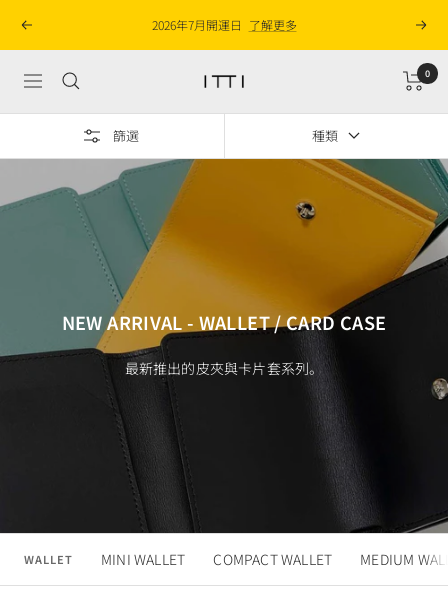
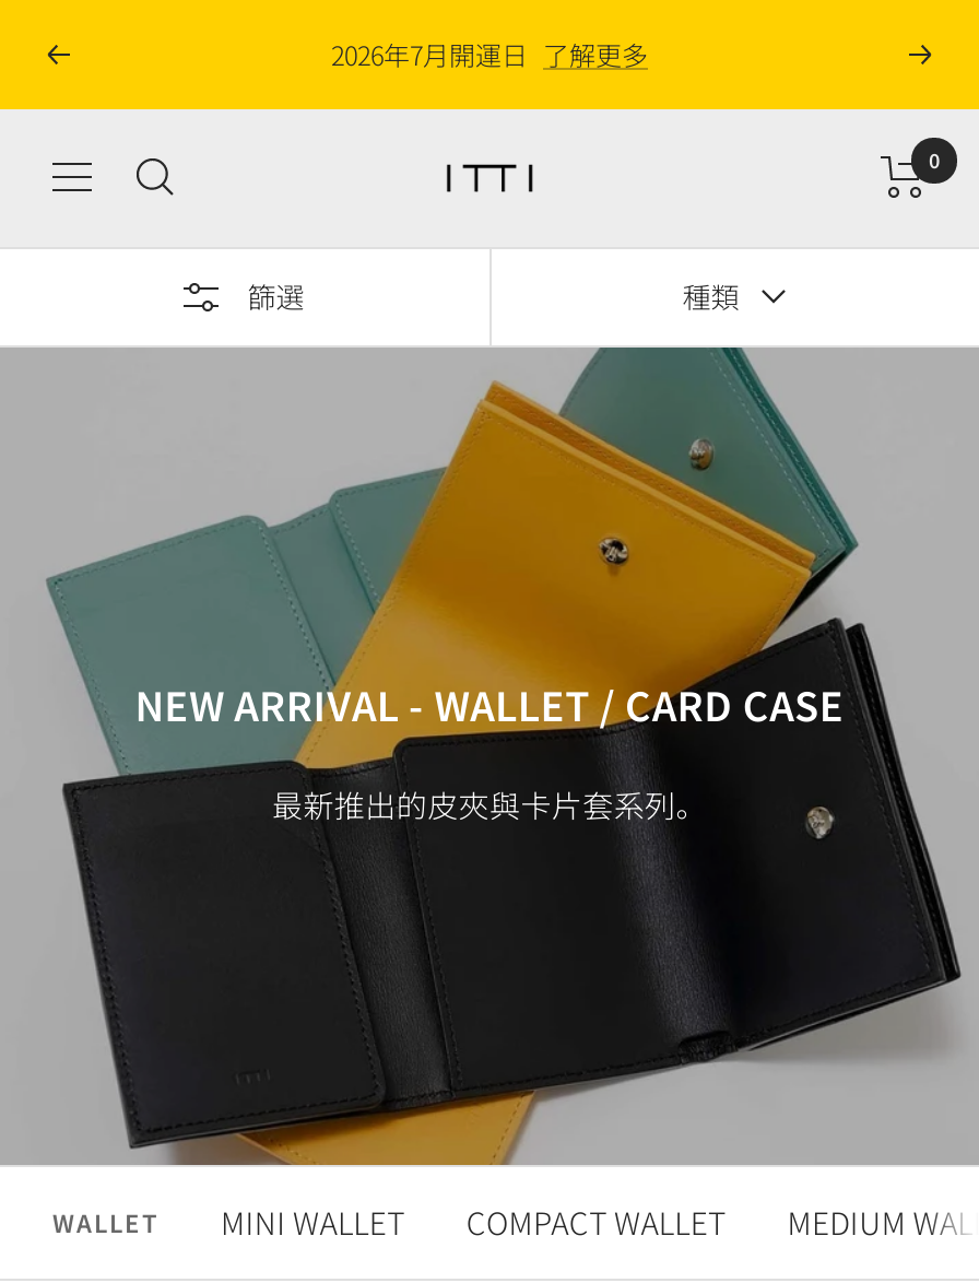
[3,158,445,534] [image] -> [7,345,972,1167] [image]

